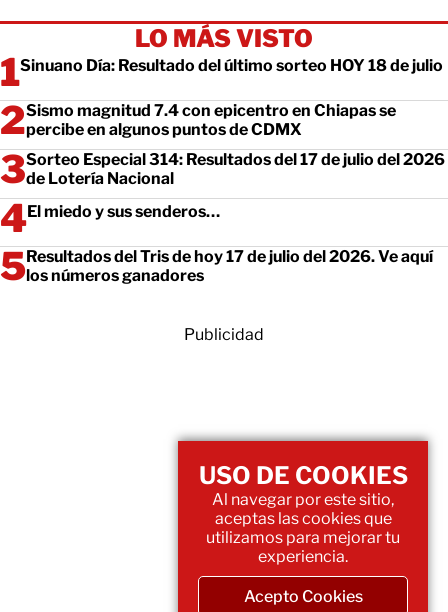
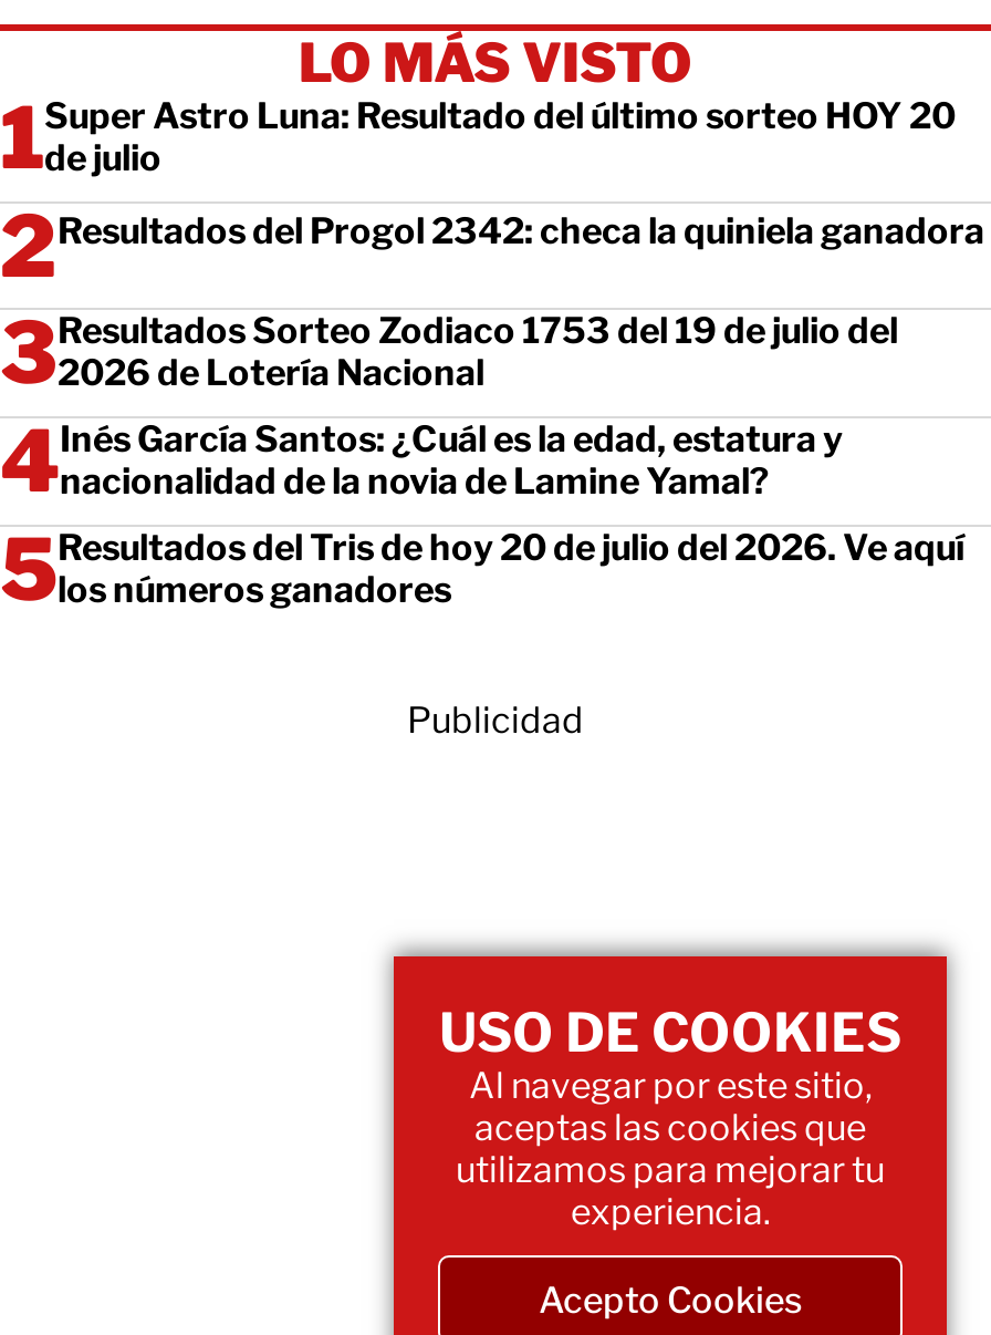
[20,56,443,75] Sinuano Día: Resultado del último sorteo HOY 18 de julio -> [44,95,956,179] Super Astro Luna: Resultado del último sorteo HOY 20 | de julio
[26,101,396,139] Sismo magnitud 7.4 con epicentro en Chiapas se | percibe en algunos puntos de CDMX -> [58,210,984,252] Resultados del Progol 2342: checa la quiniela ganadora
[26,150,445,188] Sorteo Especial 314: Resultados del 17 de julio del 2026 | de Lotería Nacional -> [58,310,898,394] Resultados Sorteo Zodiaco 1753 del 19 de julio del | 2026 de Lotería Nacional
[27,202,220,221] El miedo y sus senderos… -> [60,418,843,502] Inés García Santos: ¿Cuál es la edad, estatura y | nacionalidad de la novia de Lamine Yamal?
[26,247,433,266] Resultados del Tris de hoy 17 de julio del 2026. Ve aquí -> [58,526,964,569] Resultados del Tris de hoy 20 de julio del 2026. Ve aquí

